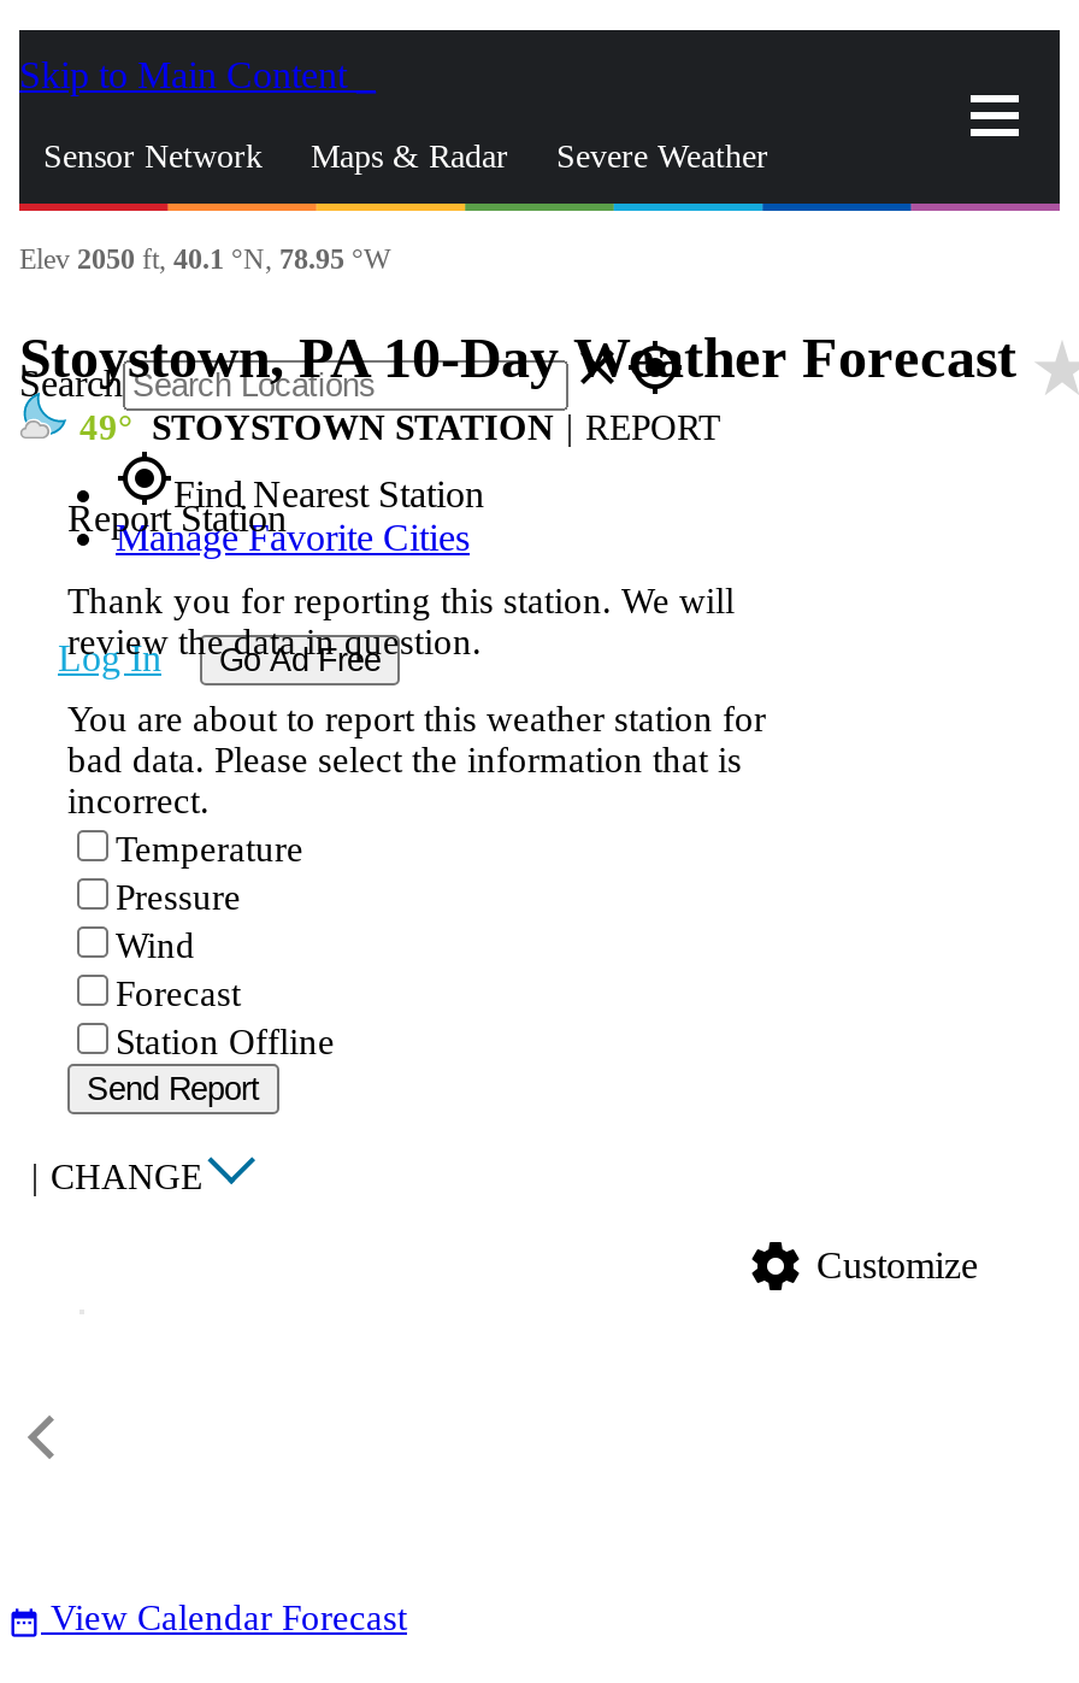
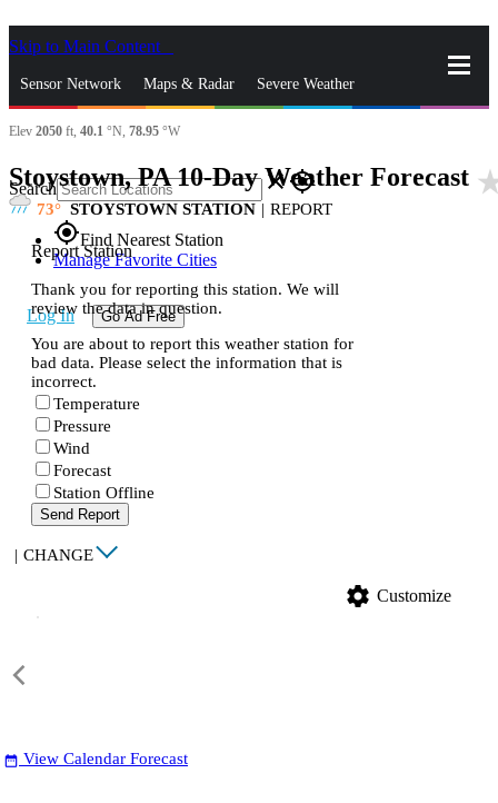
[79,408,118,447] 49 -> [37,200,54,218] 73

